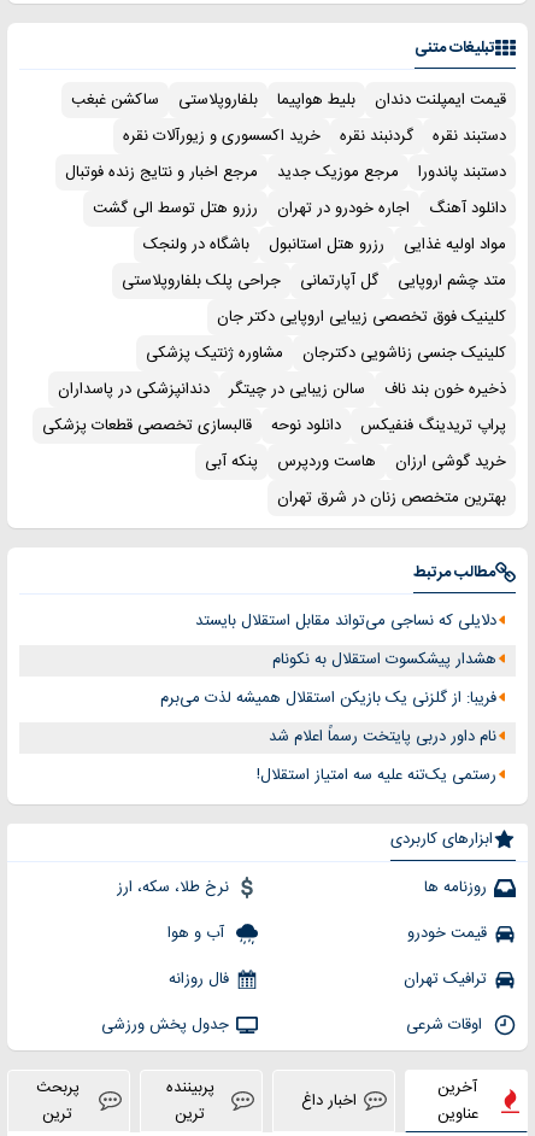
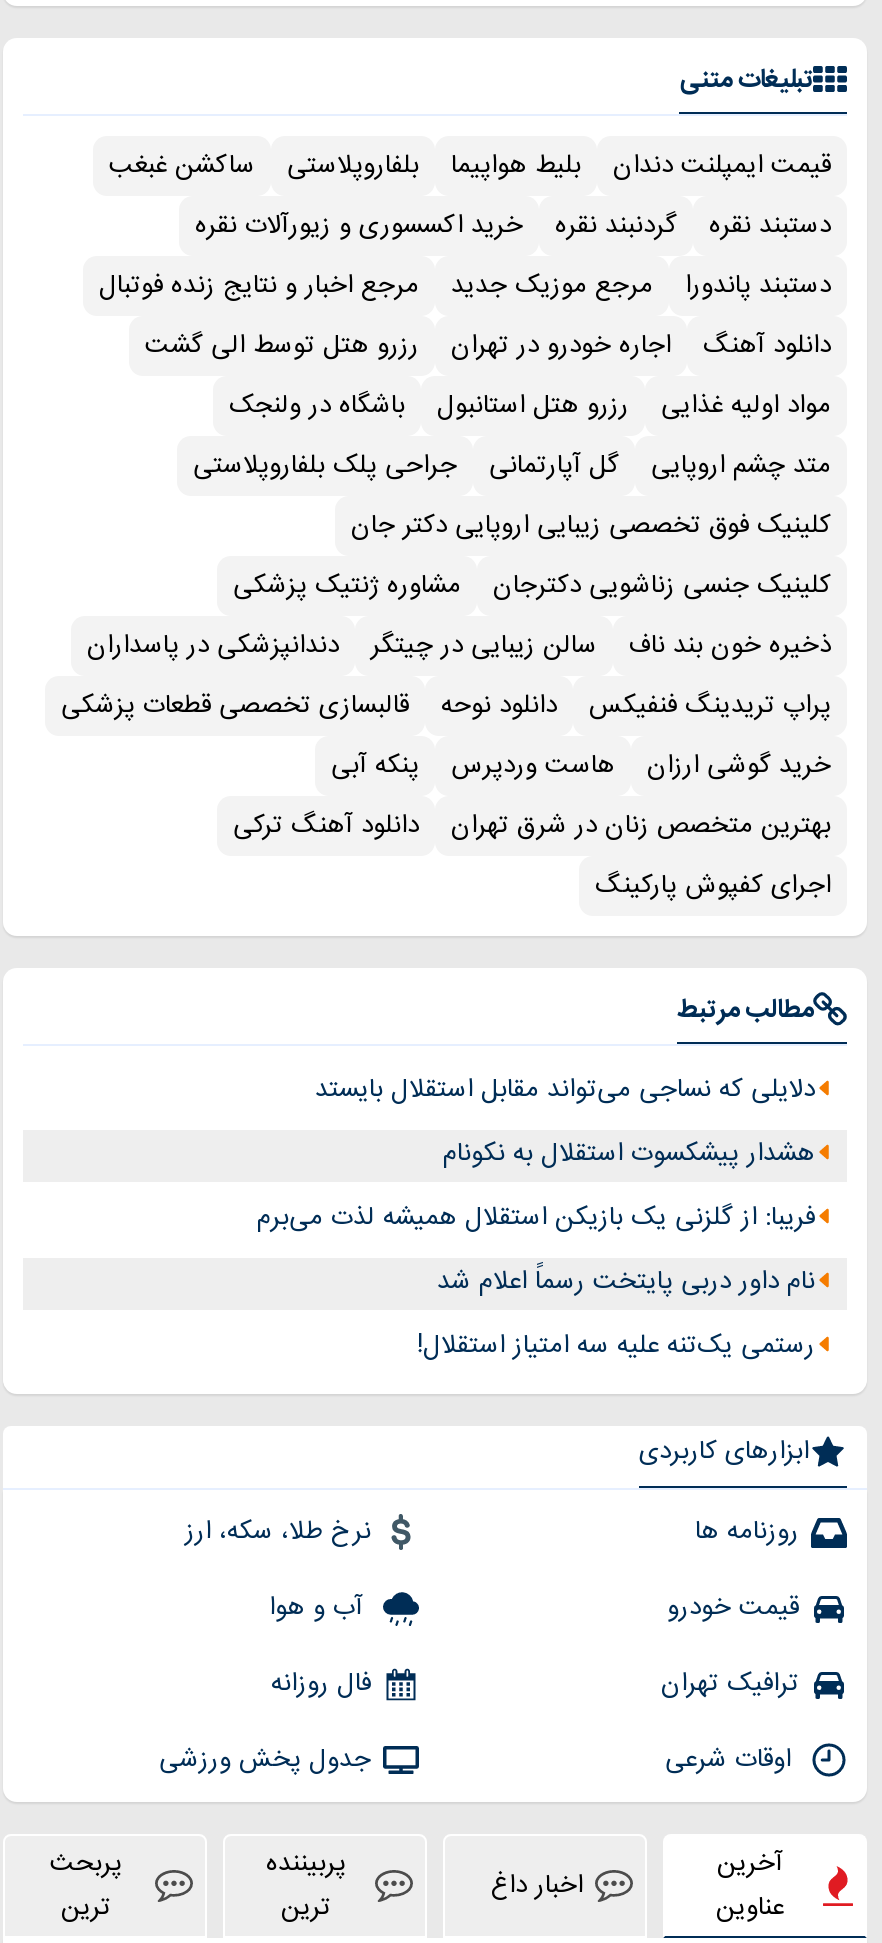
none -> [233,804,831,908] دانلود آهنگ ترکی | اجرای کفپوش پارکینگ

